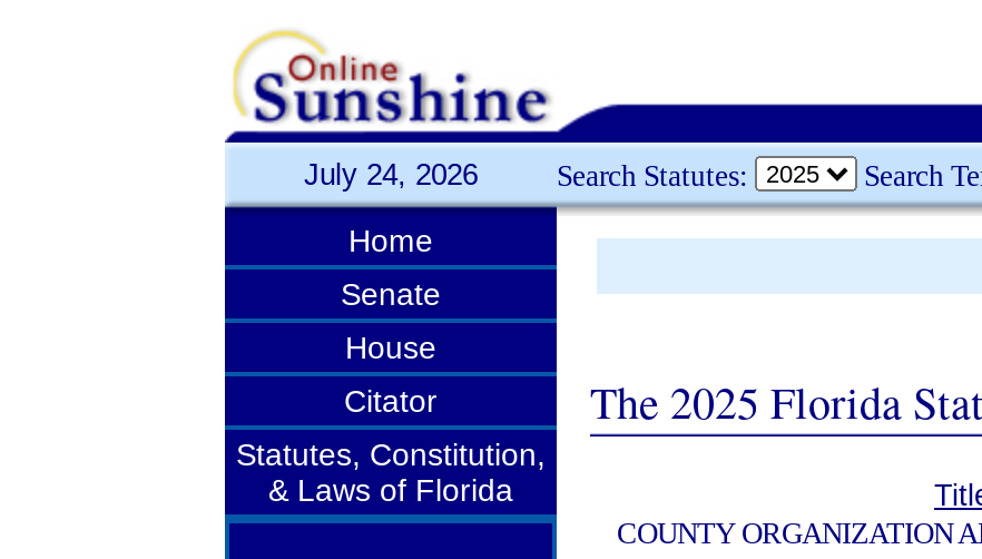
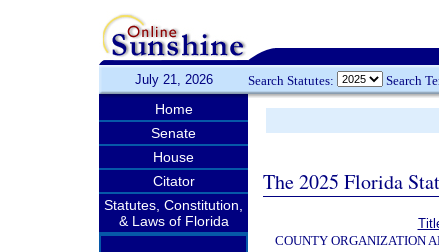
[304,158,478,192] July 24, 2026 -> [134,72,212,87] July 21, 2026

